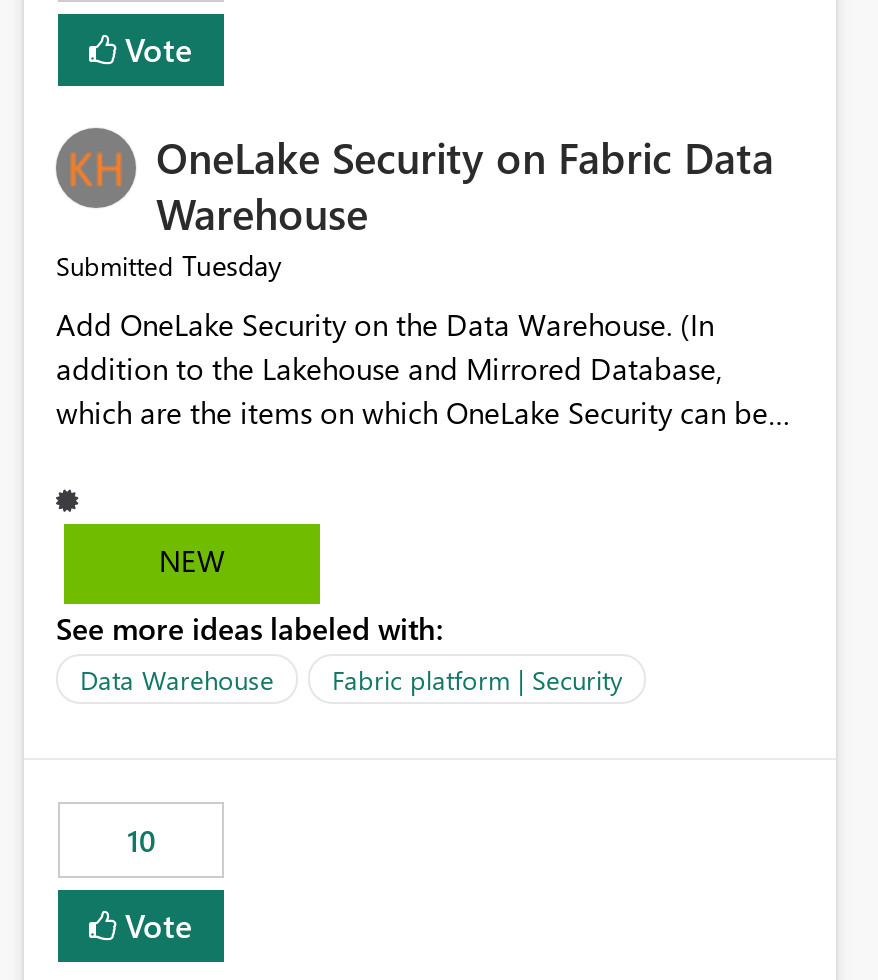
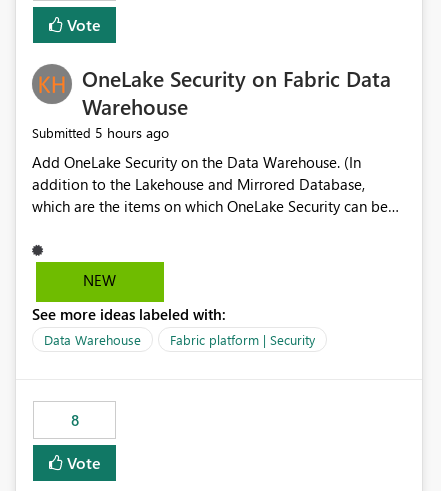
[56,247,282,285] Submitted Tuesday -> [32,123,169,142] Submitted 5 hours ago
[127,821,155,861] 10 -> [70,410,78,430] 8

